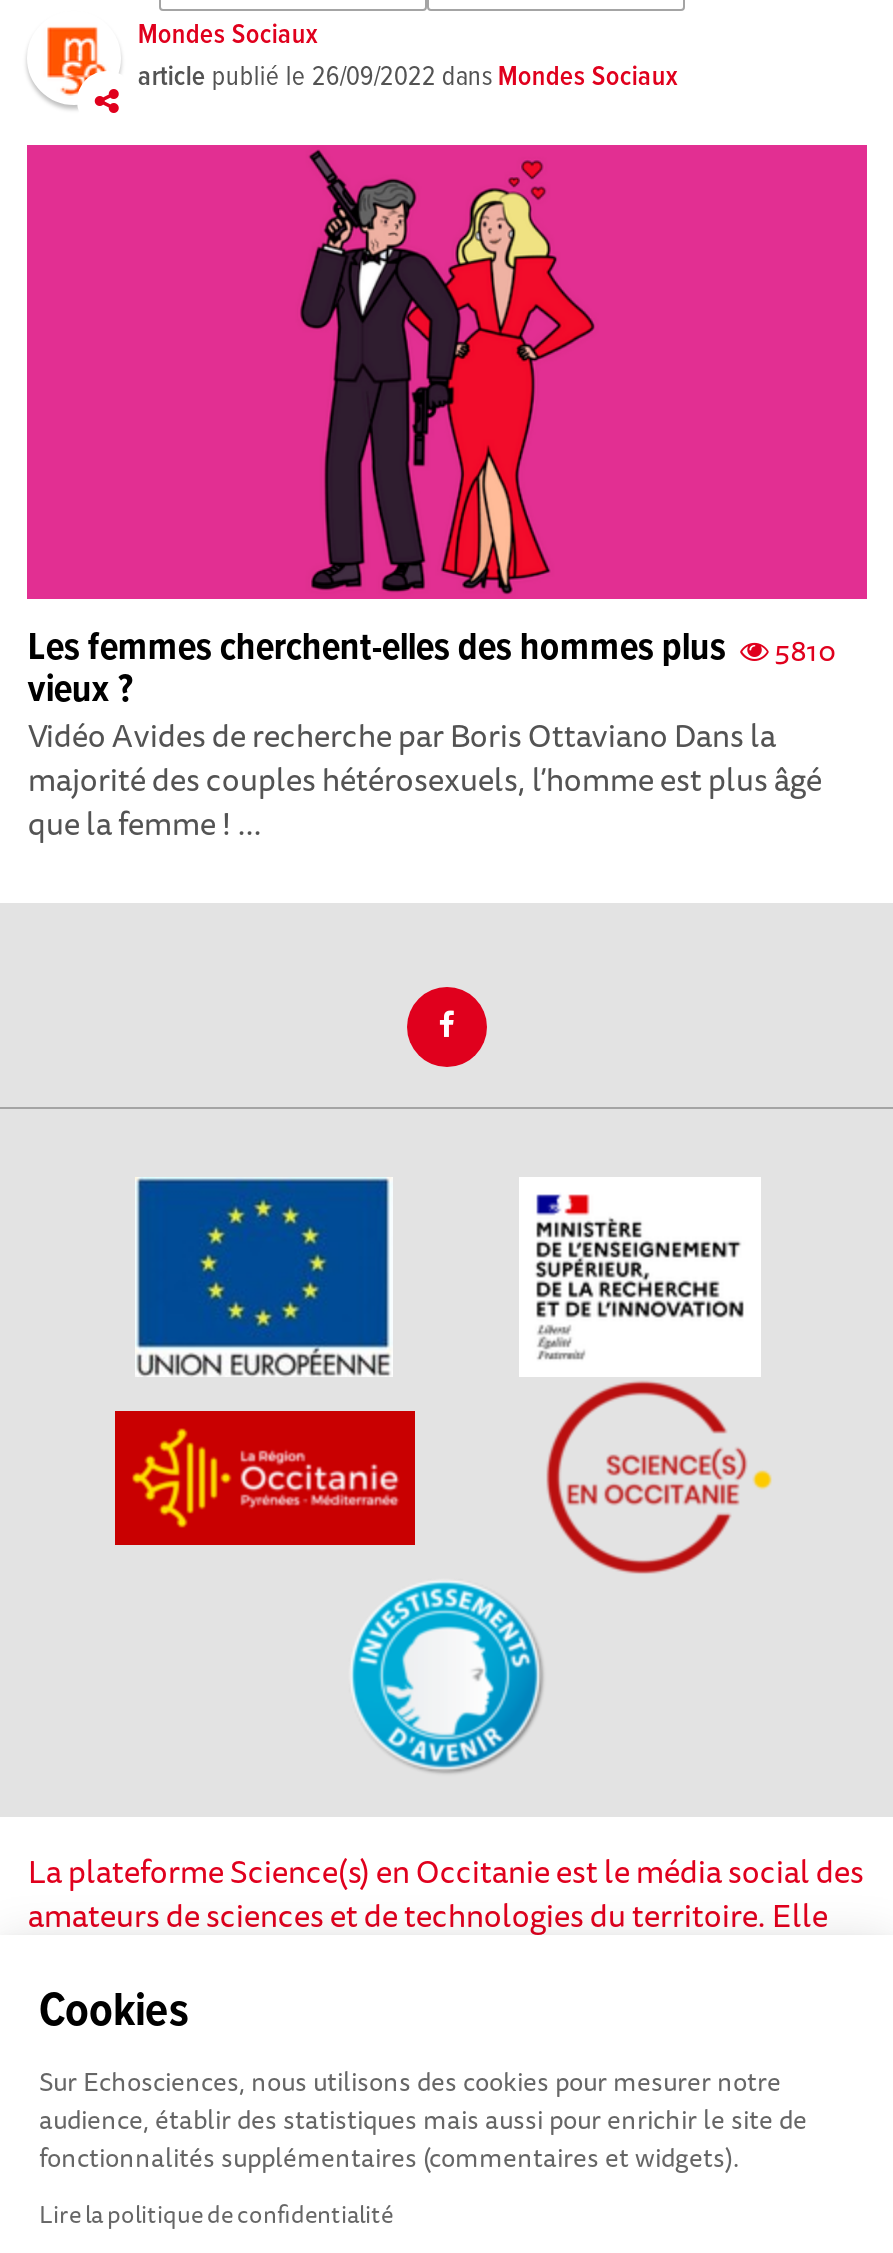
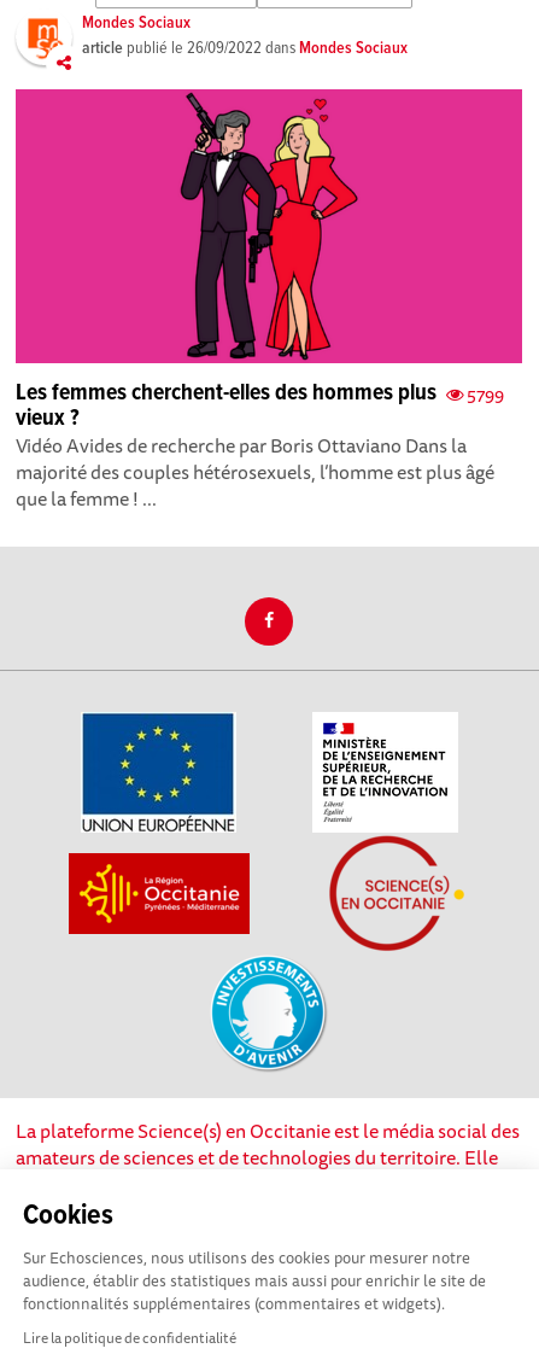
[28,622,836,674] Les femmes cherchent-elles des hommes plus 5810 -> [16,377,504,409] Les femmes cherchent-elles des hommes plus 5799

